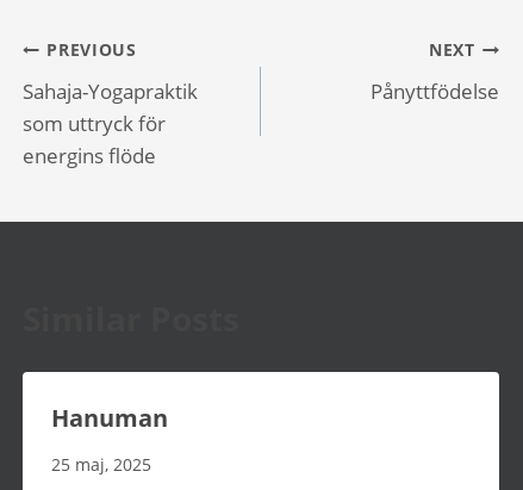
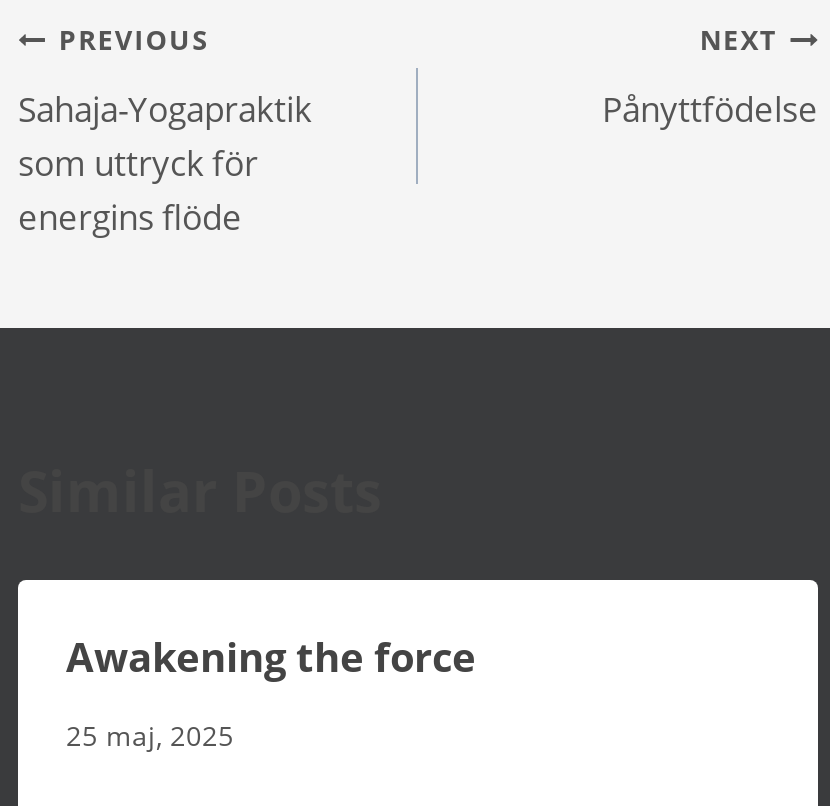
[51,401,168,433] Hanuman -> [66,629,476,683] Awakening the force

